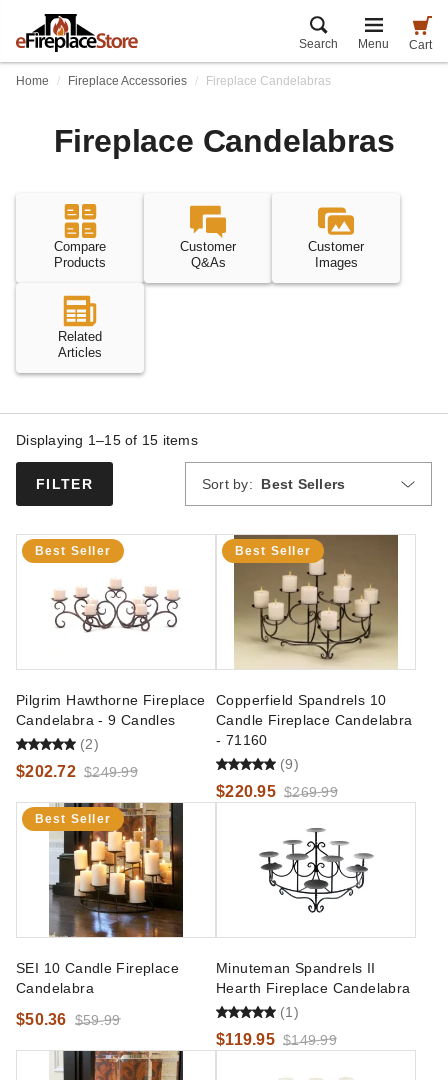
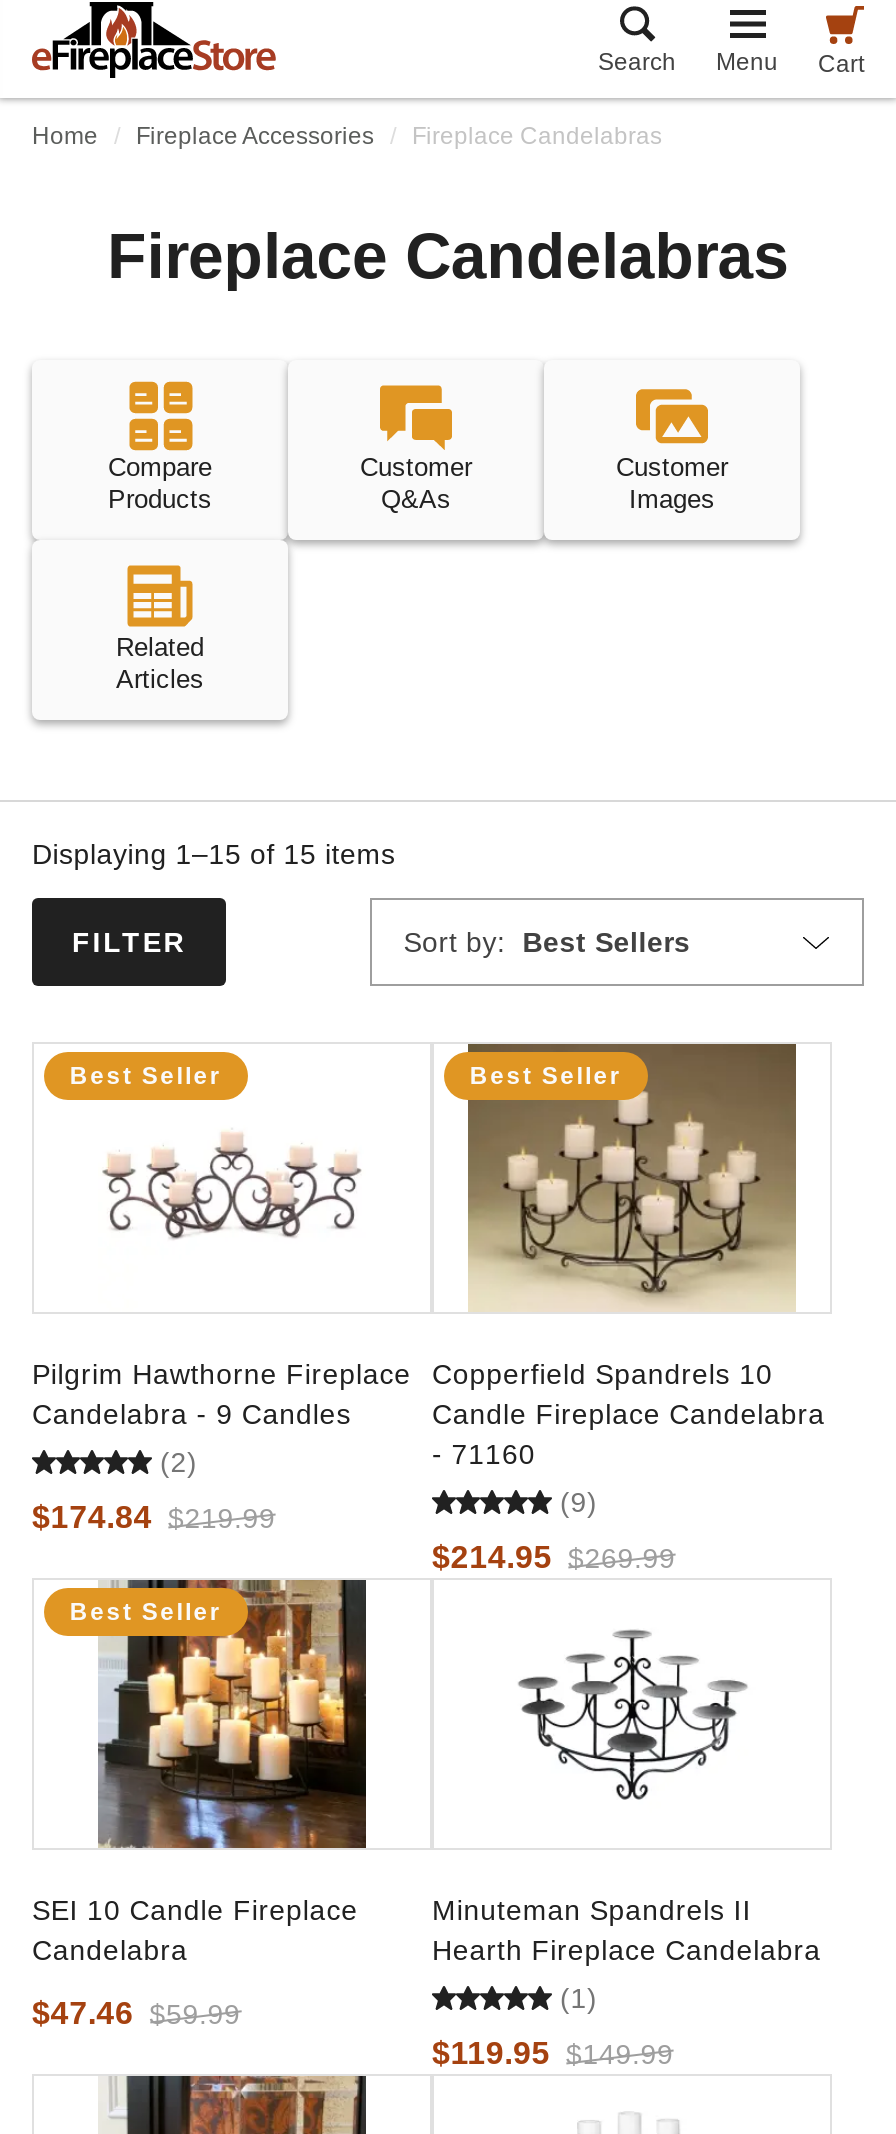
[16,763,138,780] $202.72 $249.99 -> [32,1500,276,1534] $174.84 $219.99
[216,783,338,800] $220.95 $269.99 -> [432,1540,676,1574] $214.95 $269.99
[16,1011,120,1028] $50.36 $59.99 -> [32,1996,240,2030] $47.46 $59.99

